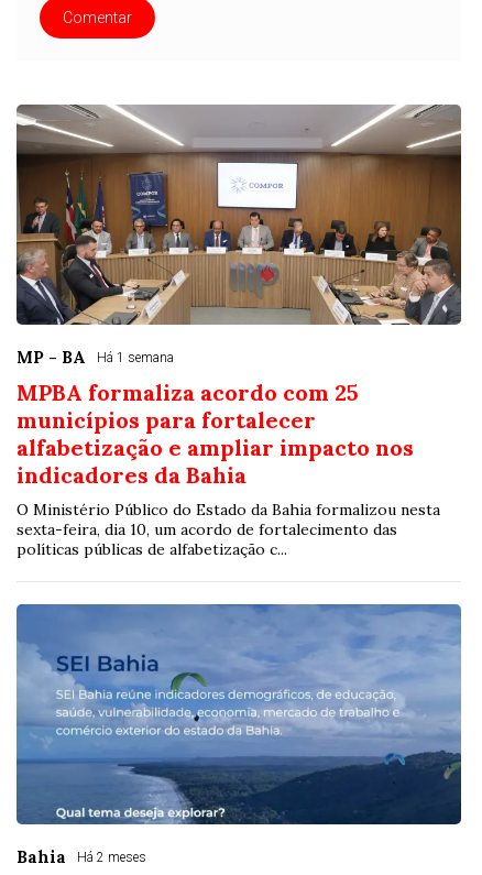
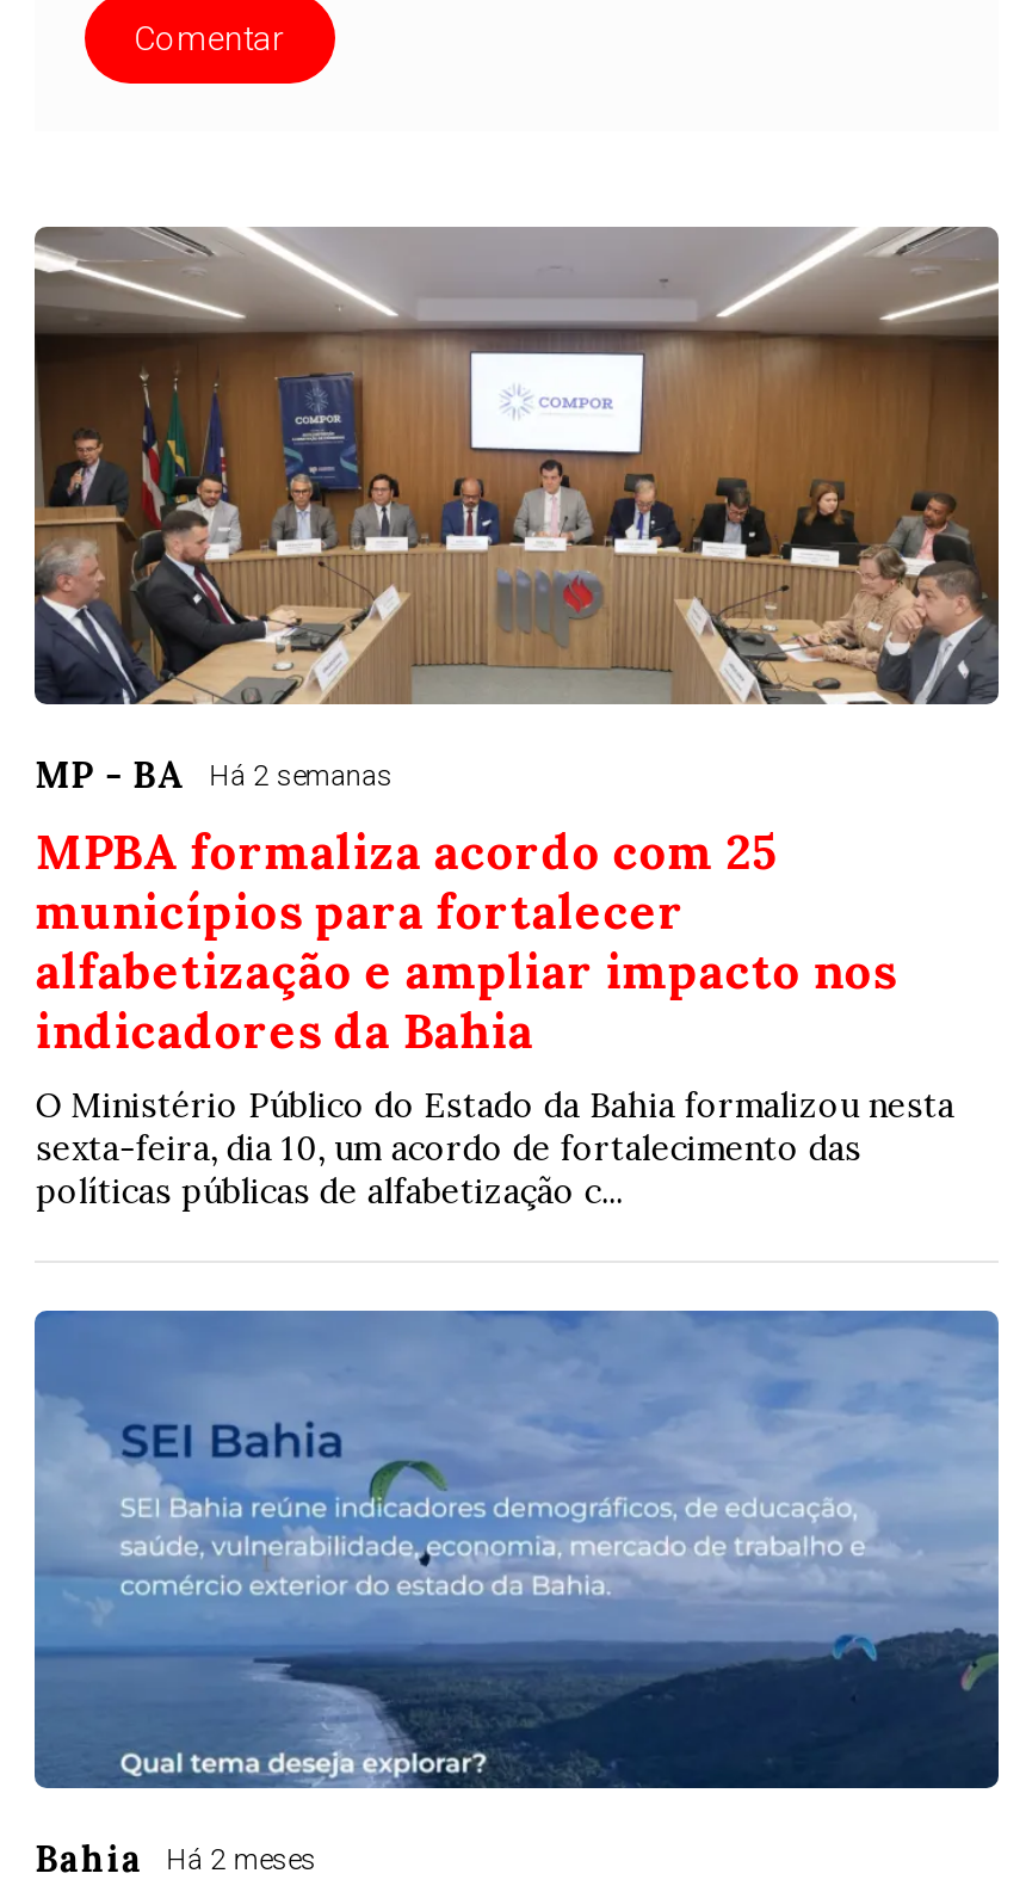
[17,347,174,368] MP - BA Há 1 semana -> [36,753,393,798] MP - BA Há 2 semanas

